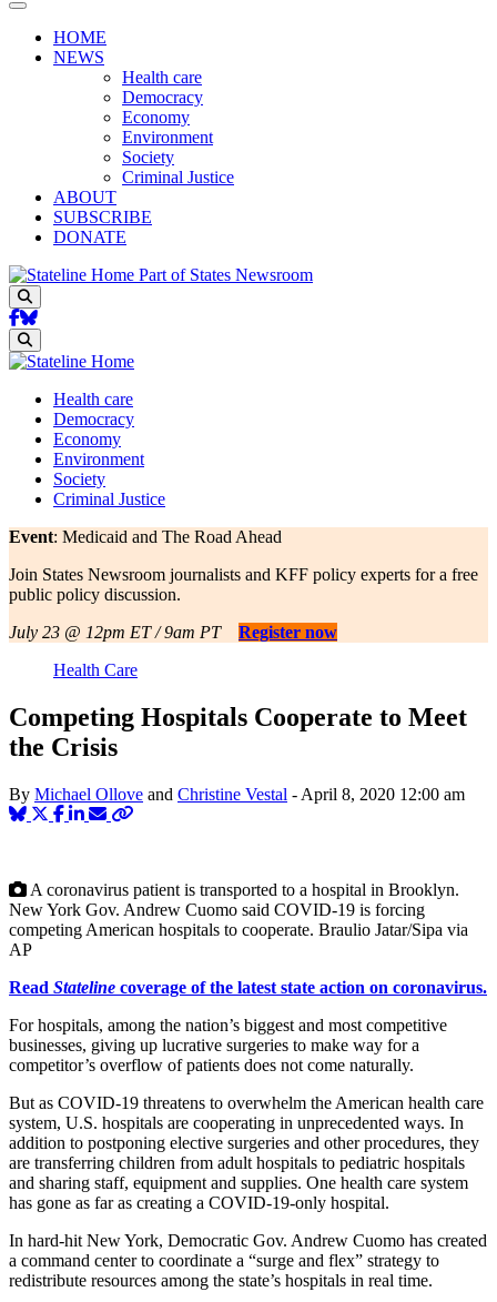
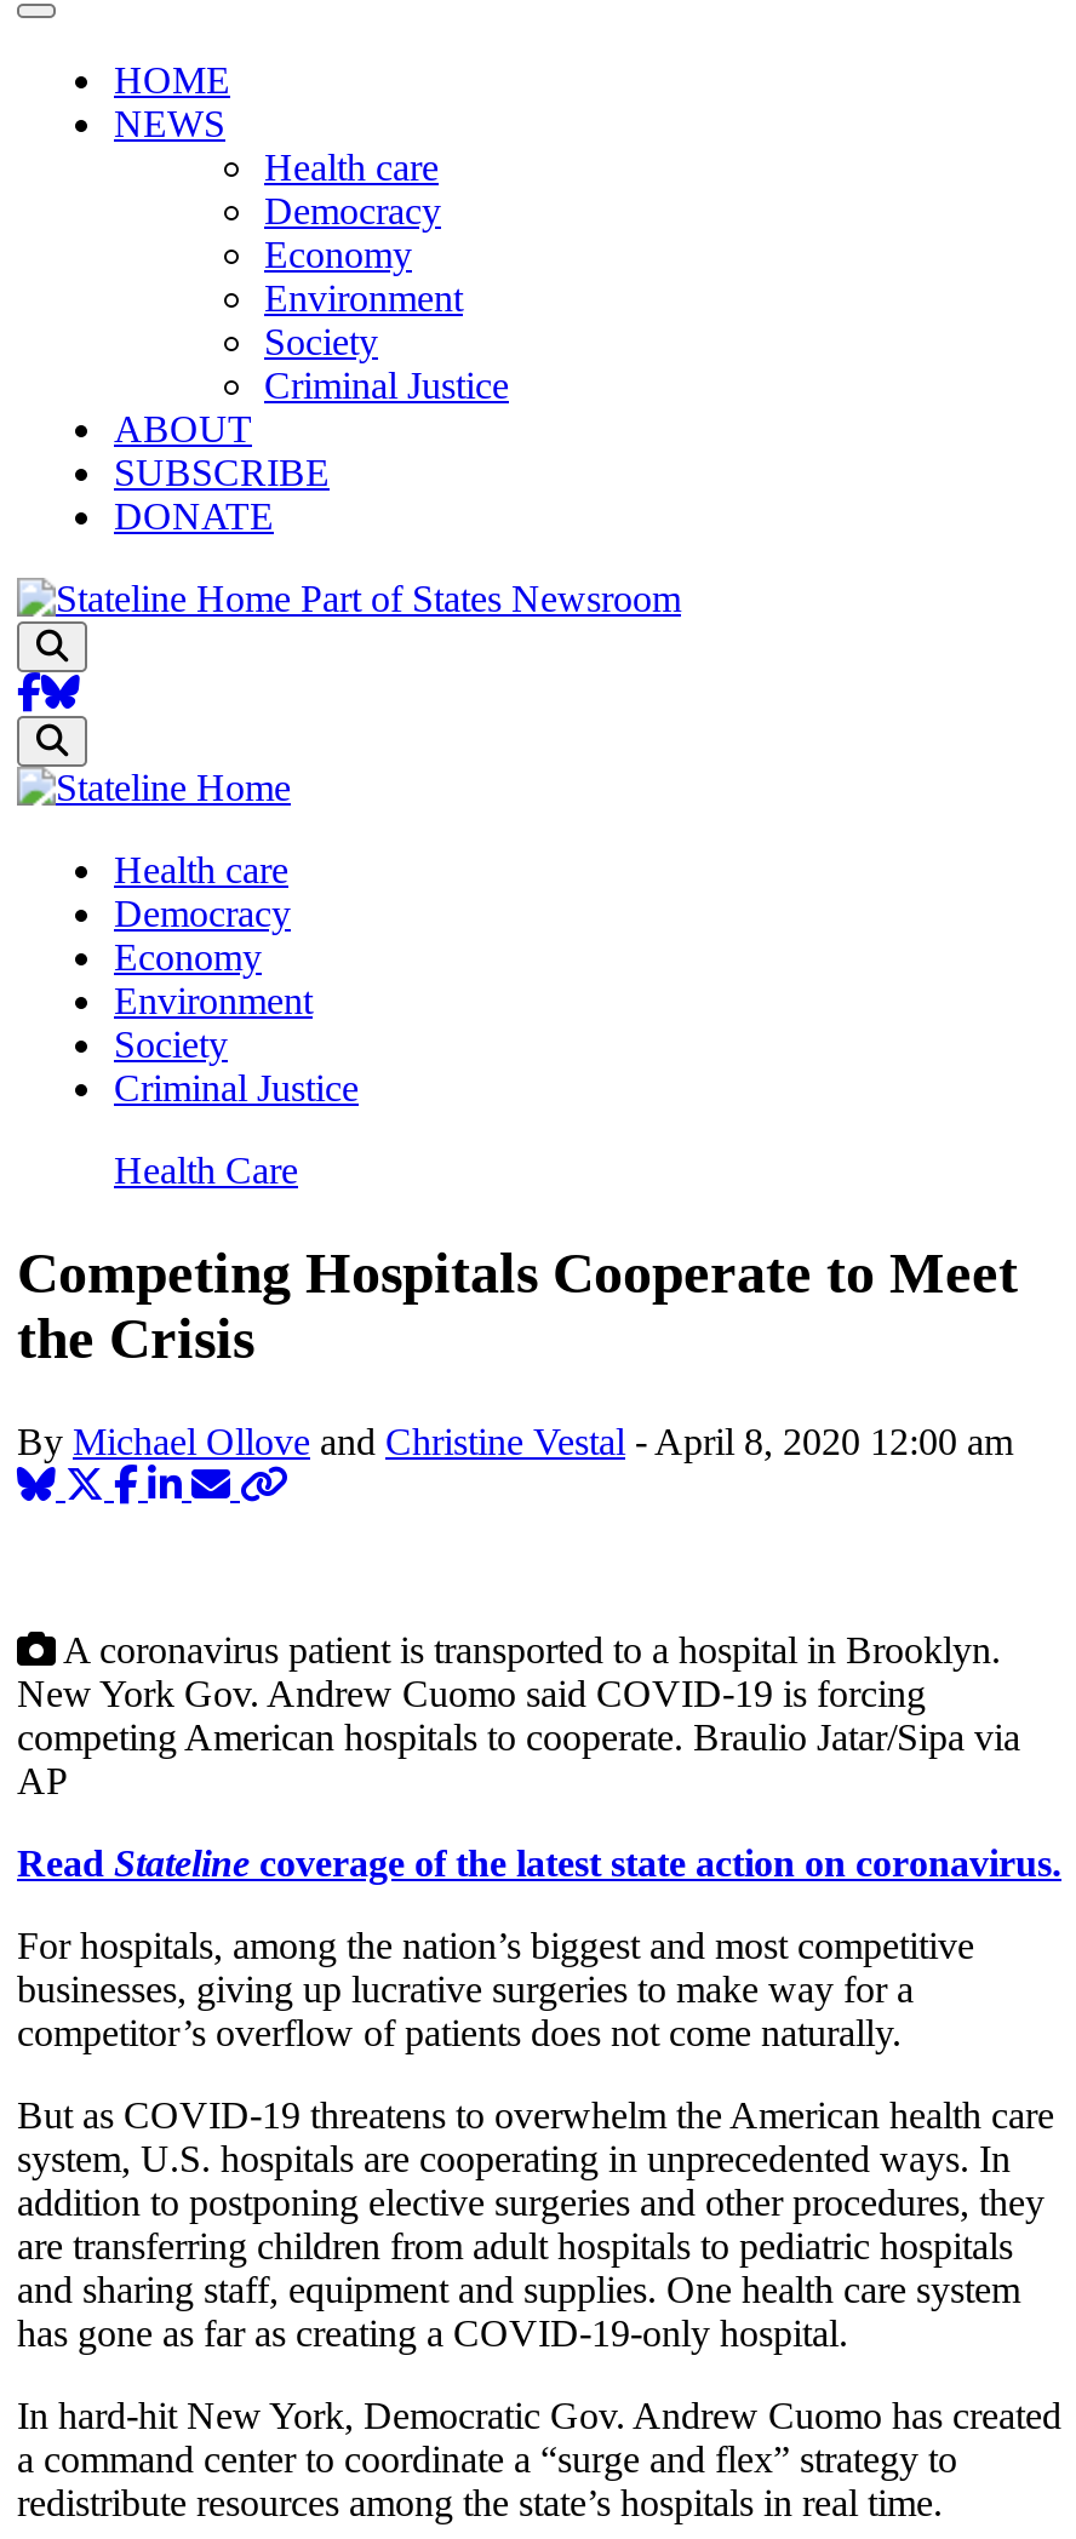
[9,527,478,642] Event: Medicaid and The Road Ahead | Join States Newsroom journalists and KFF policy experts for a free | public policy discussion. | July 23 @ 12pm ET / 9am PT | Register now -> none

